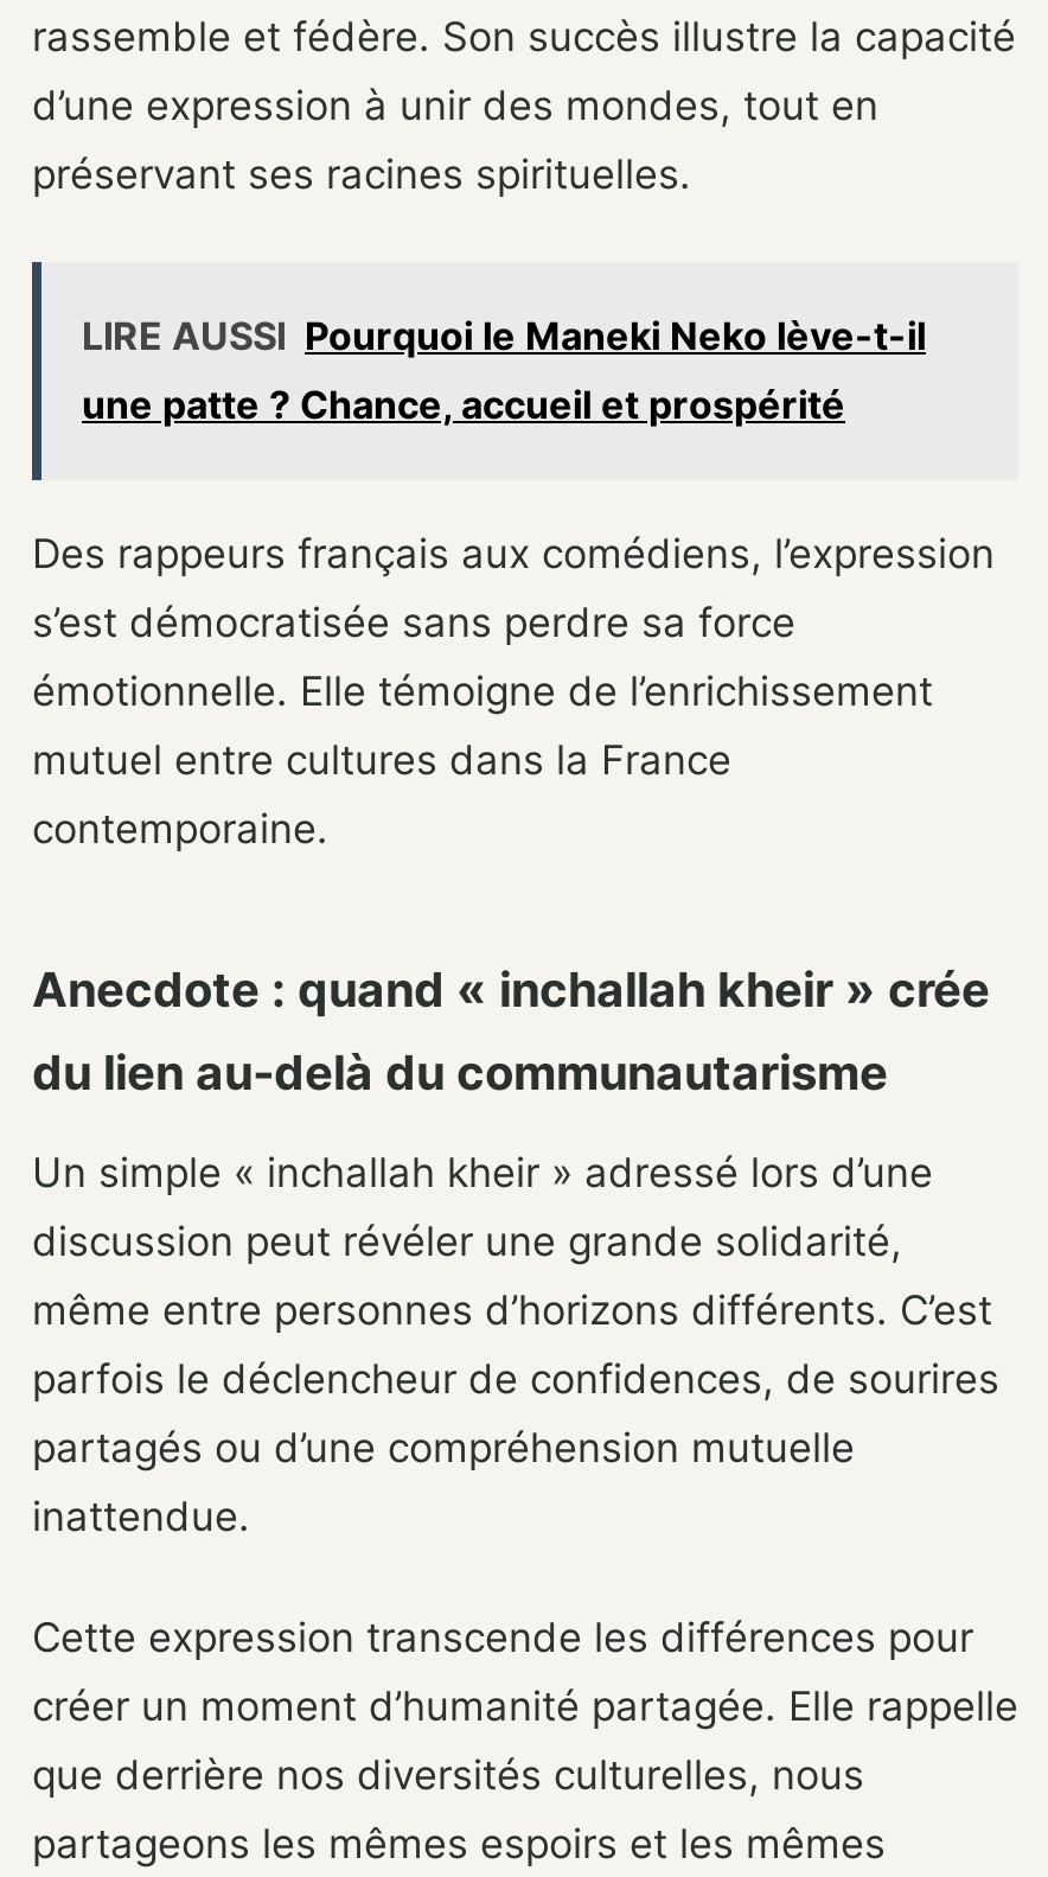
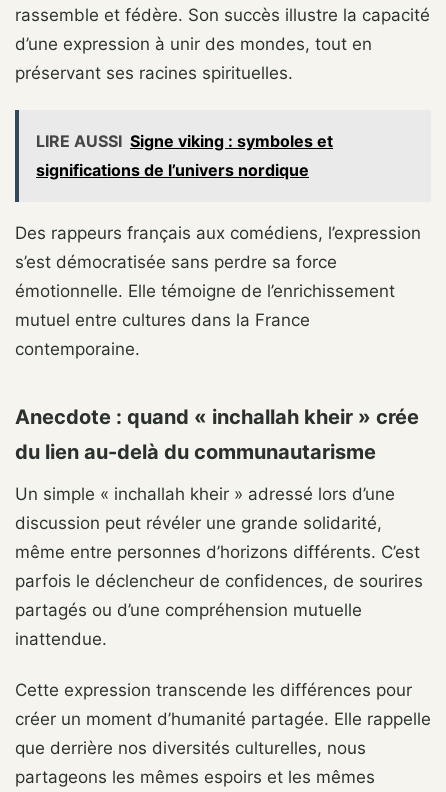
[82,310,926,427] LIRE AUSSI Pourquoi le Maneki Neko lève-t-il | une patte ? Chance, accueil et prospérité -> [36,131,333,180] LIRE AUSSI Signe viking : symboles et | significations de l’univers nordique

